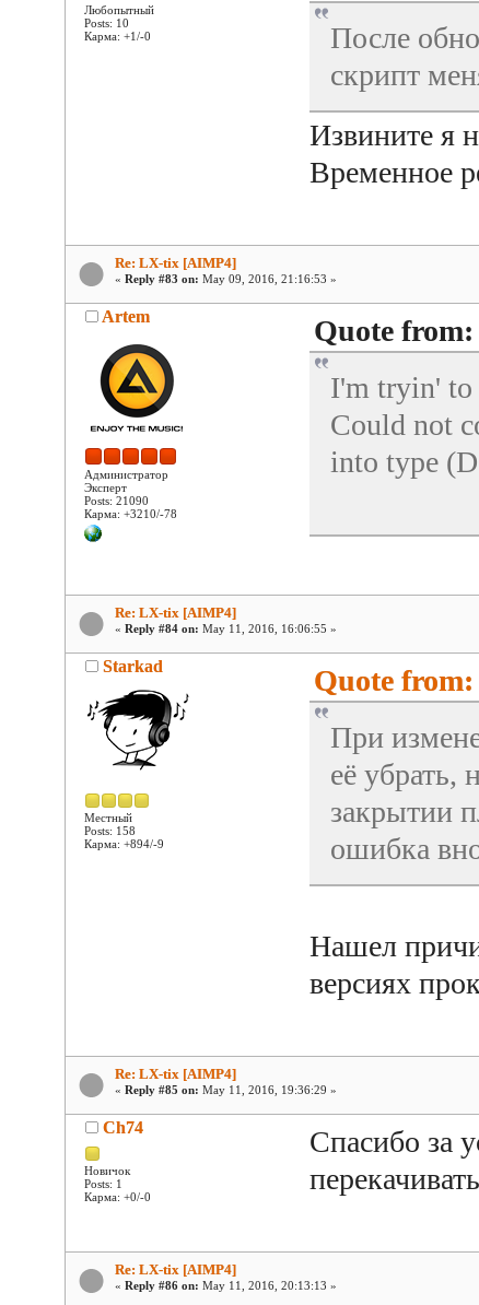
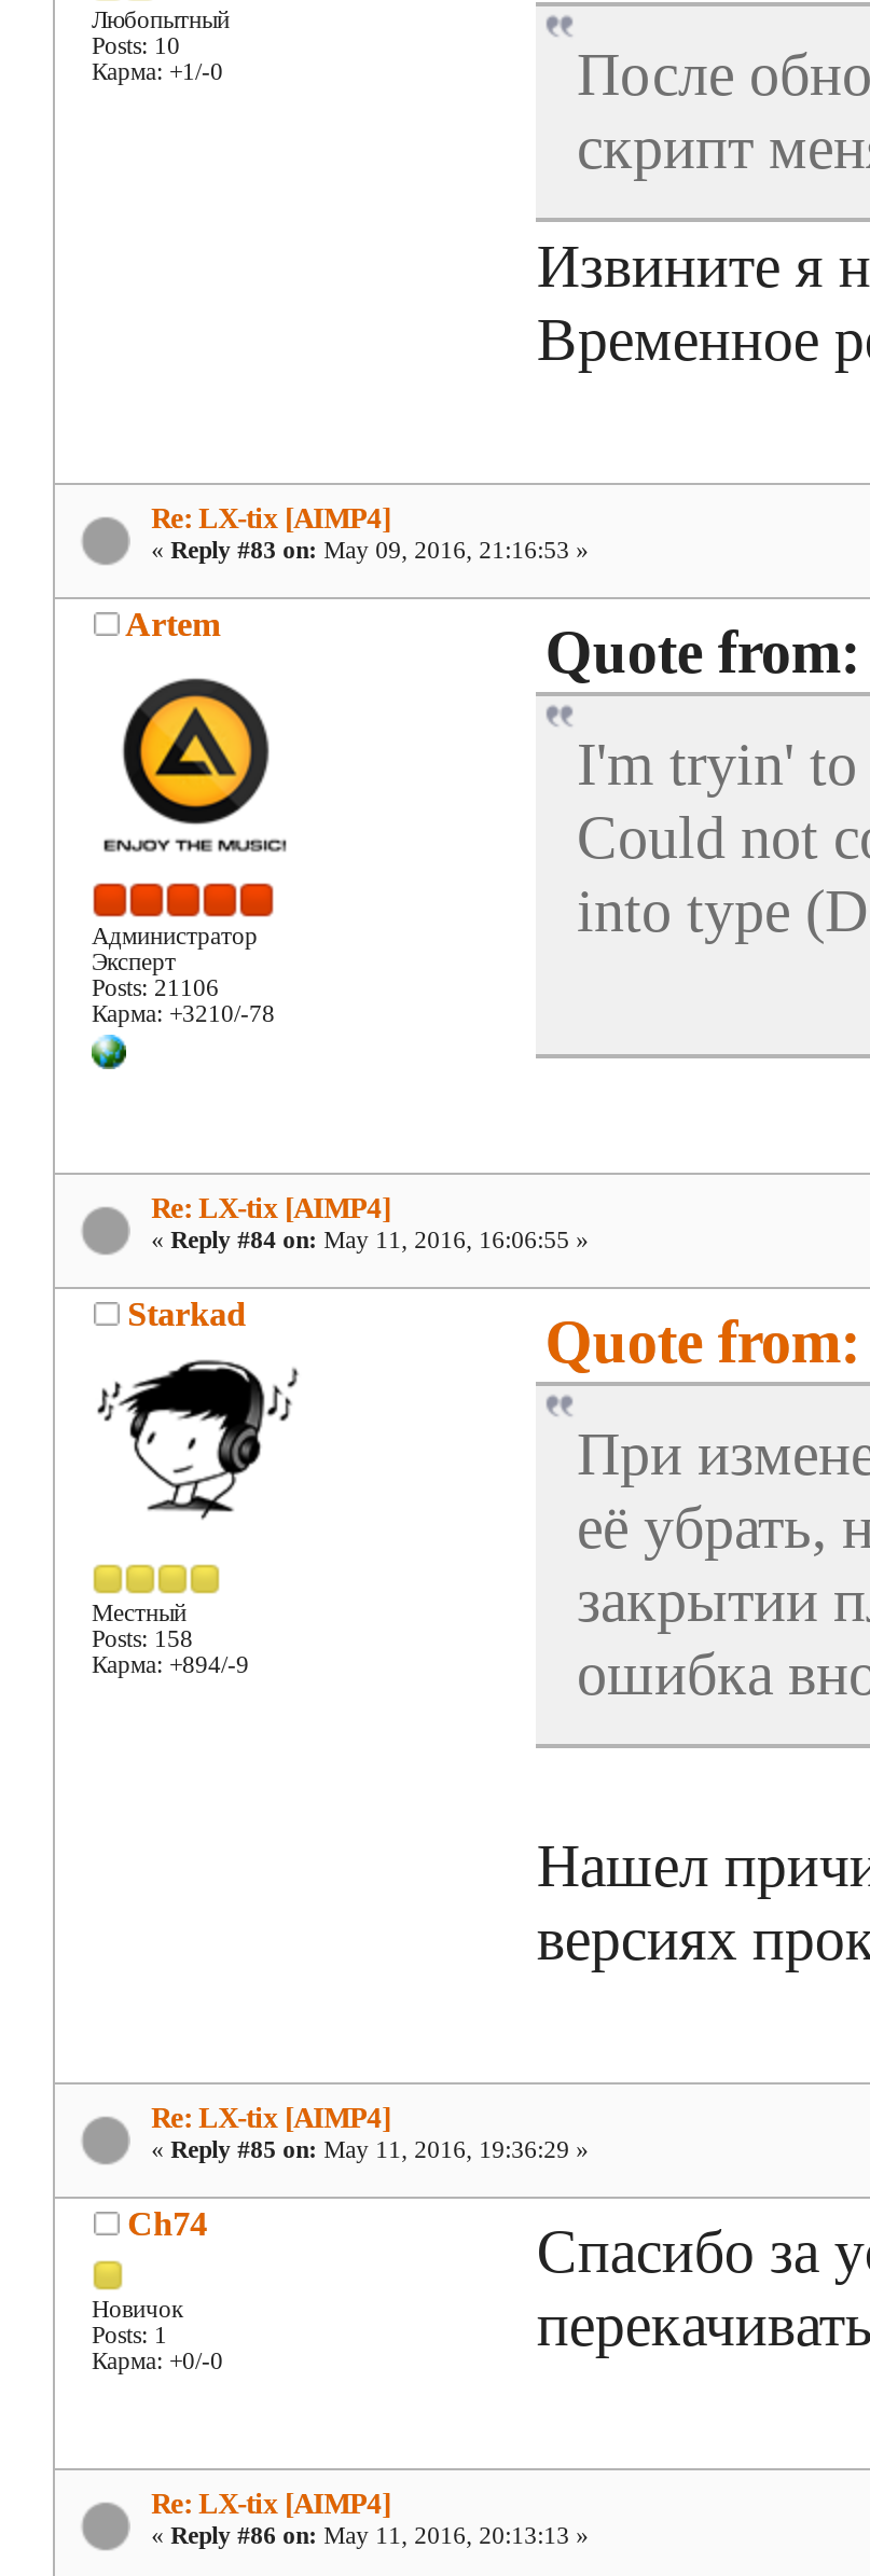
[84,494,149,507] Posts: 21090 -> [92,975,219,1001] Posts: 21106

